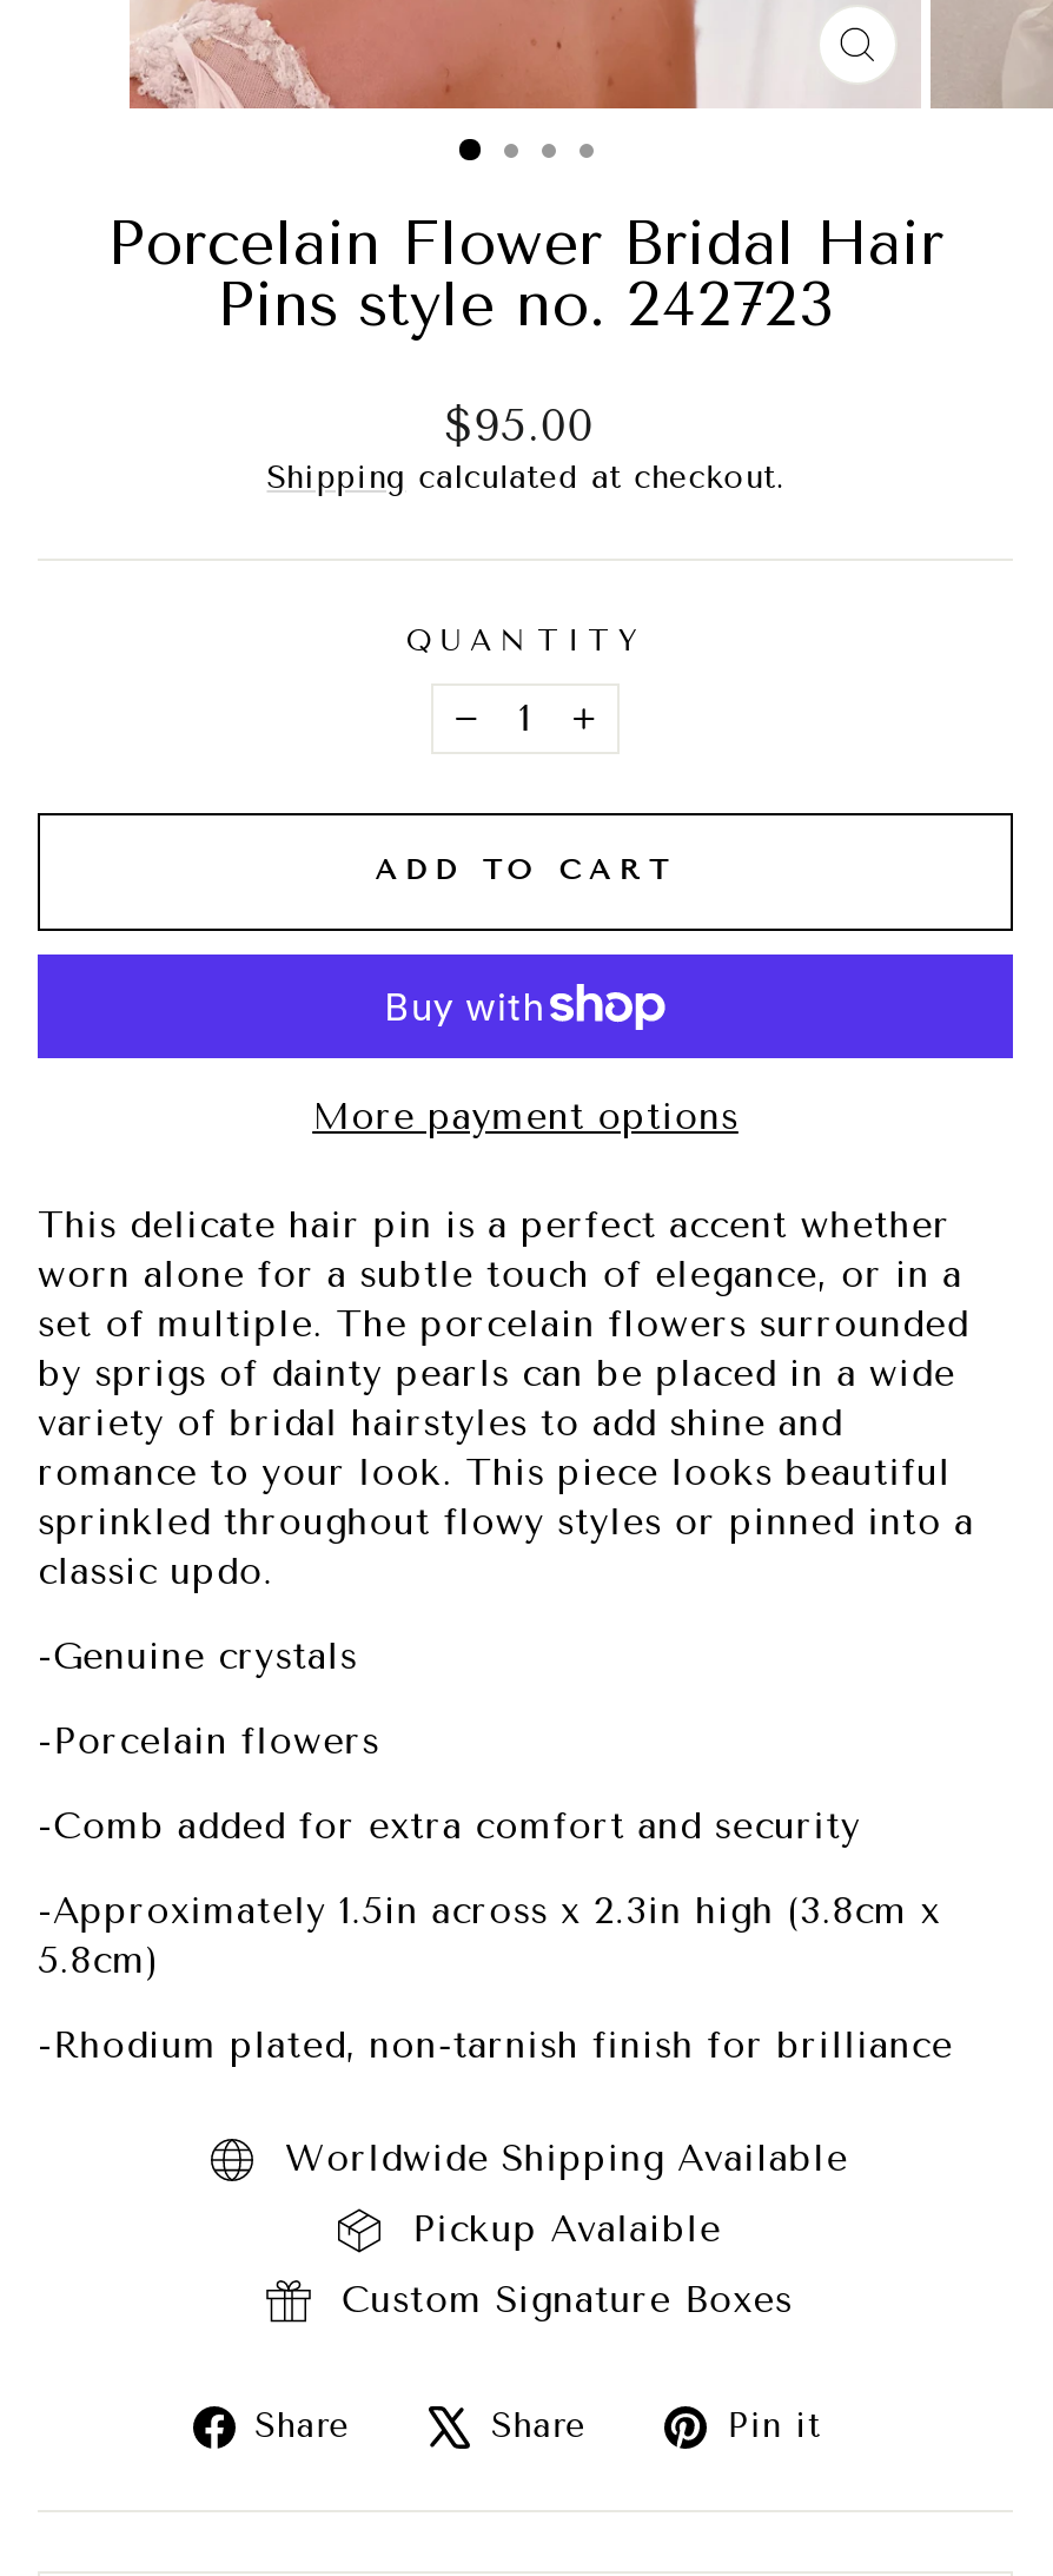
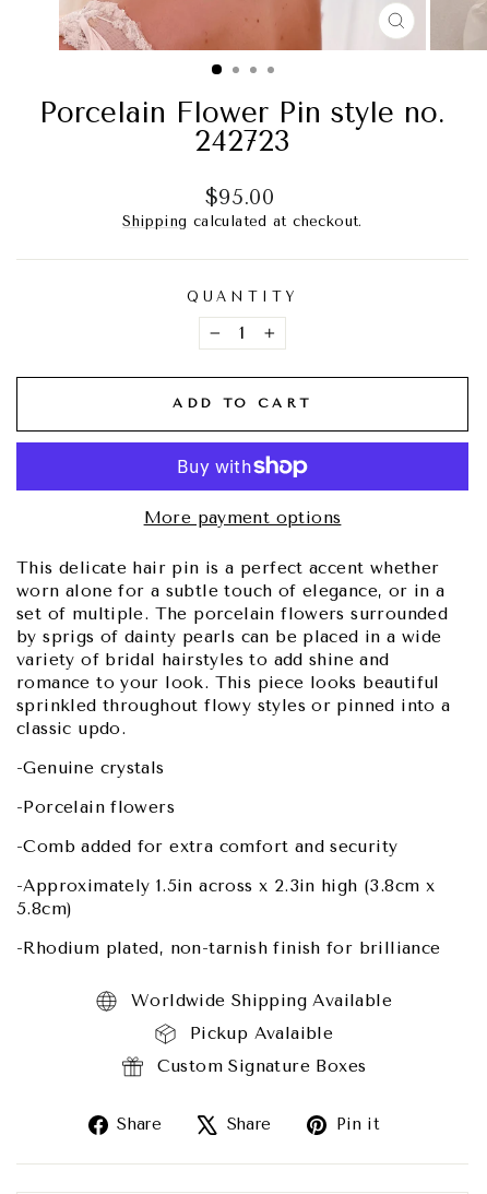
[107,207,943,341] Porcelain Flower Bridal Hair | Pins style no. 242723 -> [39,96,446,158] Porcelain Flower Pin style no. | 242723

